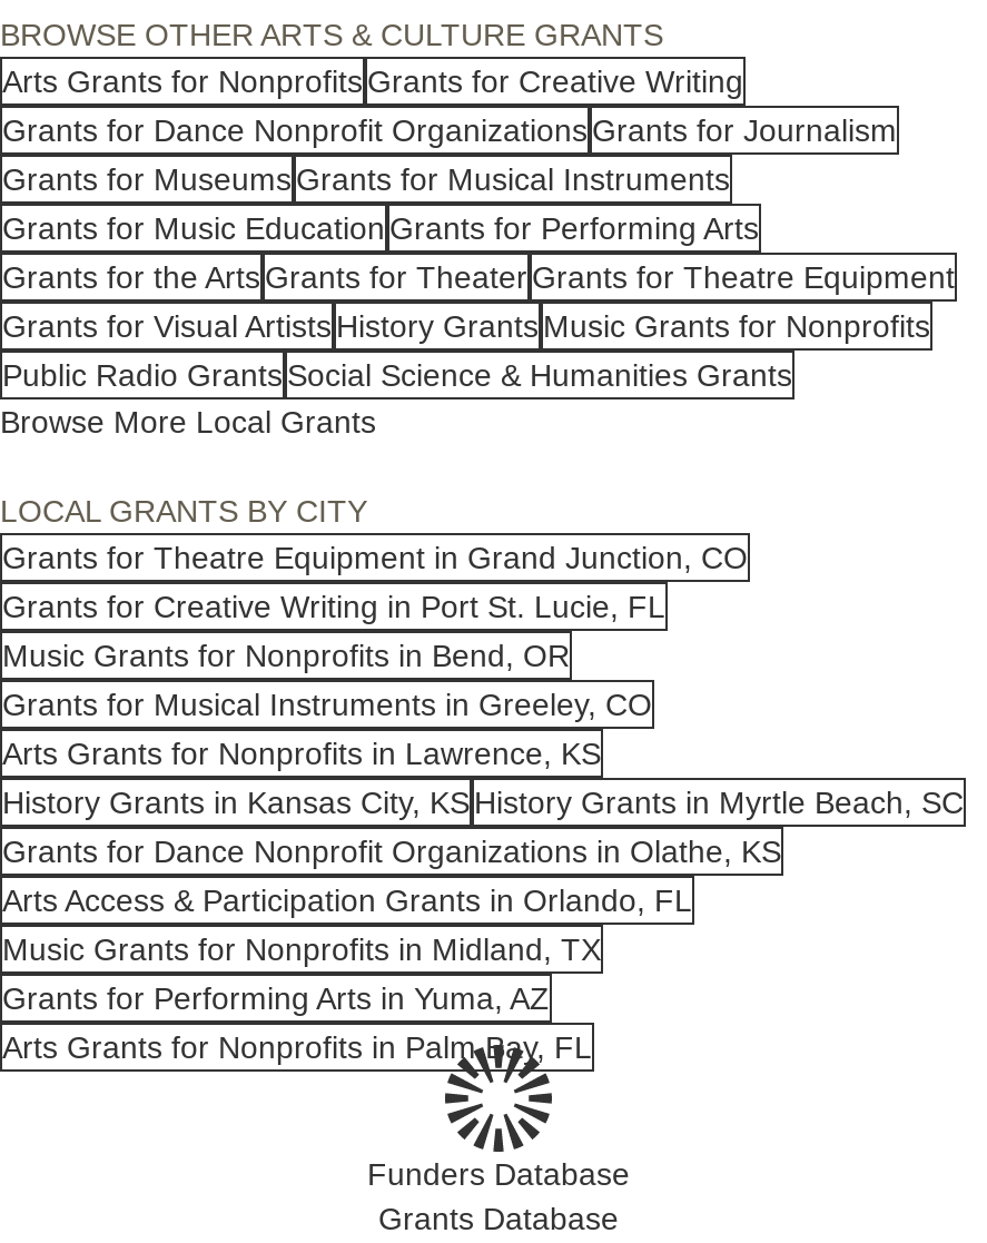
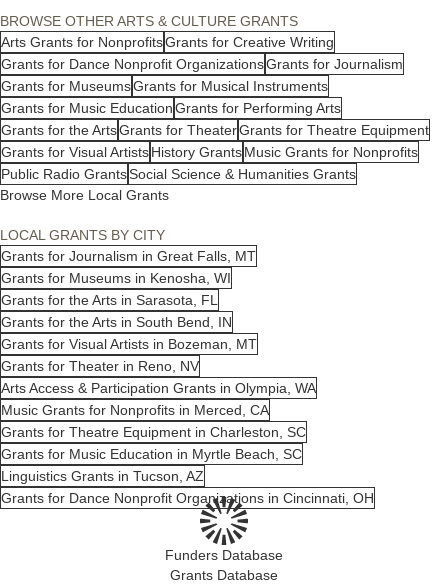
[2,540,964,1065] Grants for Theatre Equipment in Grand Junction, CO | Grants for Creative Writing in Port St. Lucie, FL | Music Grants for Nonprofits in Bend, OR | Grants for Musical Instruments in Greeley, CO | Arts Grants for Nonprofits in Lawrence, KS | History Grants in Kansas City, KS History Grants in Myrtle Beach, SC | Grants for Dance Nonprofit Organizations in Olathe, KS | Arts Access & Participation Grants in Orlando, FL | Music Grants for Nonprofits in Midland, TX | Grants for Performing Arts in Yuma, AZ | Arts Grants for Nonprofits in Palm Bay, FL -> [1,248,374,506] Grants for Journalism in Great Falls, MT | Grants for Museums in Kenosha, WI | Grants for the Arts in Sarasota, FL | Grants for the Arts in South Bend, IN | Grants for Visual Artists in Bozeman, MT | Grants for Theater in Reno, NV | Arts Access & Participation Grants in Olympia, WA | Music Grants for Nonprofits in Merced, CA | Grants for Theatre Equipment in Charleston, SC | Grants for Music Education in Myrtle Beach, SC | Linguistics Grants in Tucson, AZ | Grants for Dance Nonprofit Organizations in Cincinnati, OH

